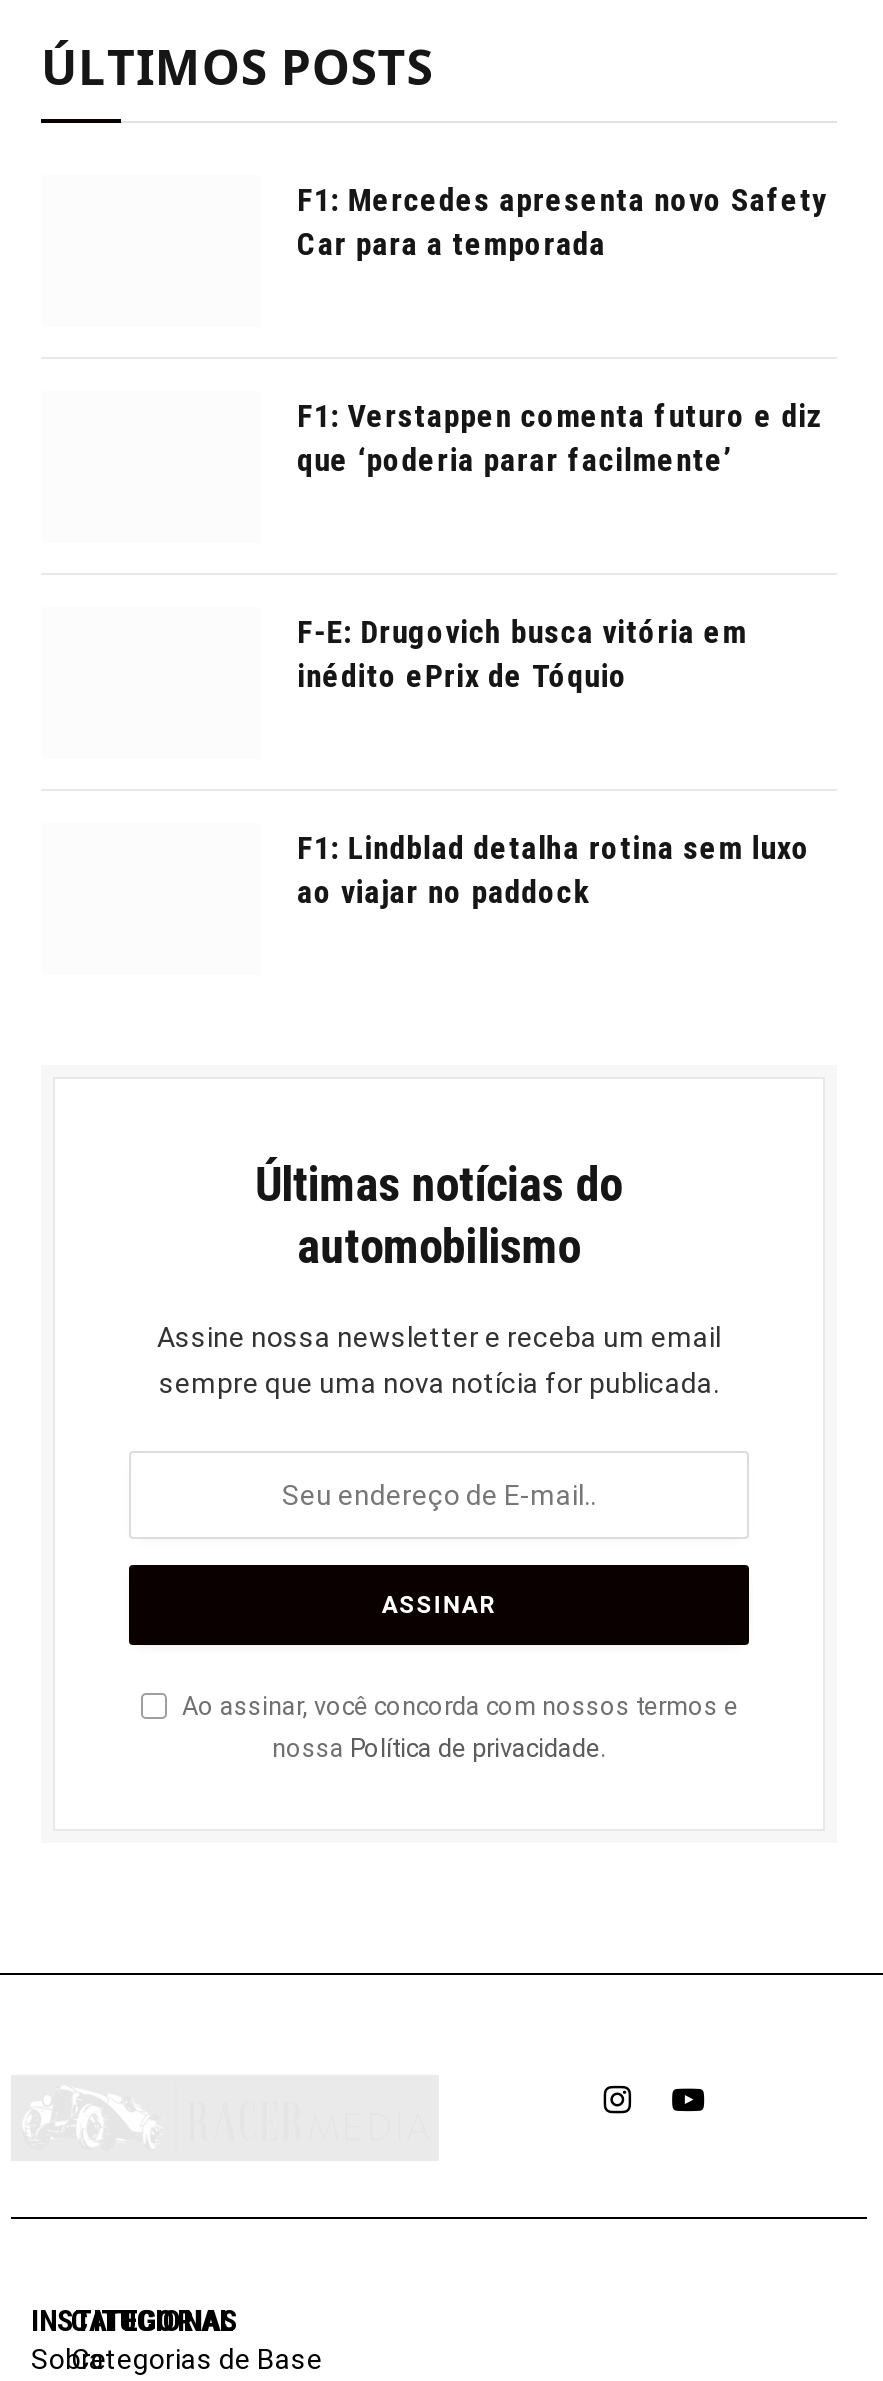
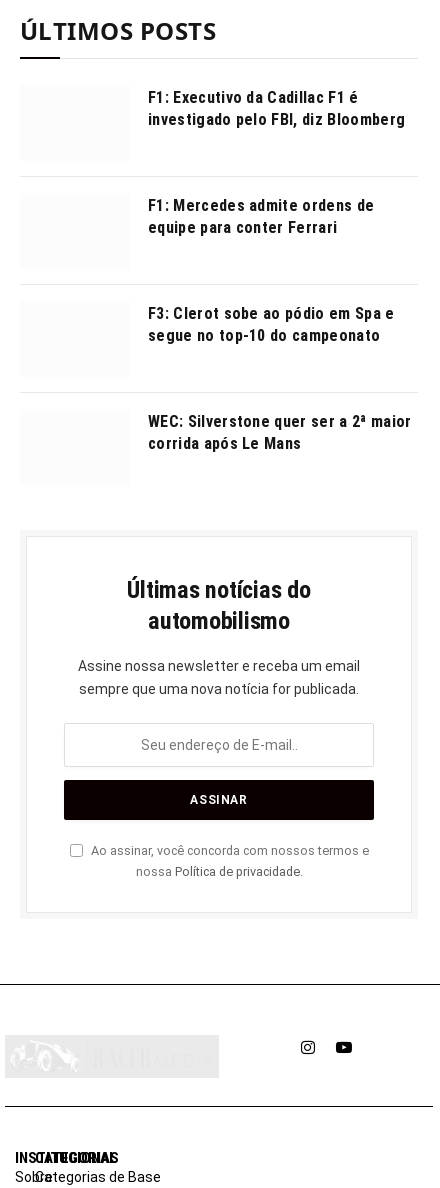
[297,182,827,264] F1: Mercedes apresenta novo Safety | Car para a temporada -> [148,88,405,129] F1: Executivo da Cadillac F1 é | investigado pelo FBI, diz Bloomberg
[297,398,823,480] F1: Verstappen comenta futuro e diz | que ‘poderia parar facilmente’ -> [148,196,374,237] F1: Mercedes admite ordens de | equipe para conter Ferrari
[297,614,747,696] F-E: Drugovich busca vitória em | inédito ePrix de Tóquio -> [148,304,395,345] F3: Clerot sobe ao pódio em Spa e | segue no top-10 do campeonato
[297,830,810,912] F1: Lindblad detalha rotina sem luxo | ao viajar no paddock -> [148,412,411,453] WEC: Silverstone quer ser a 2ª maior | corrida após Le Mans

